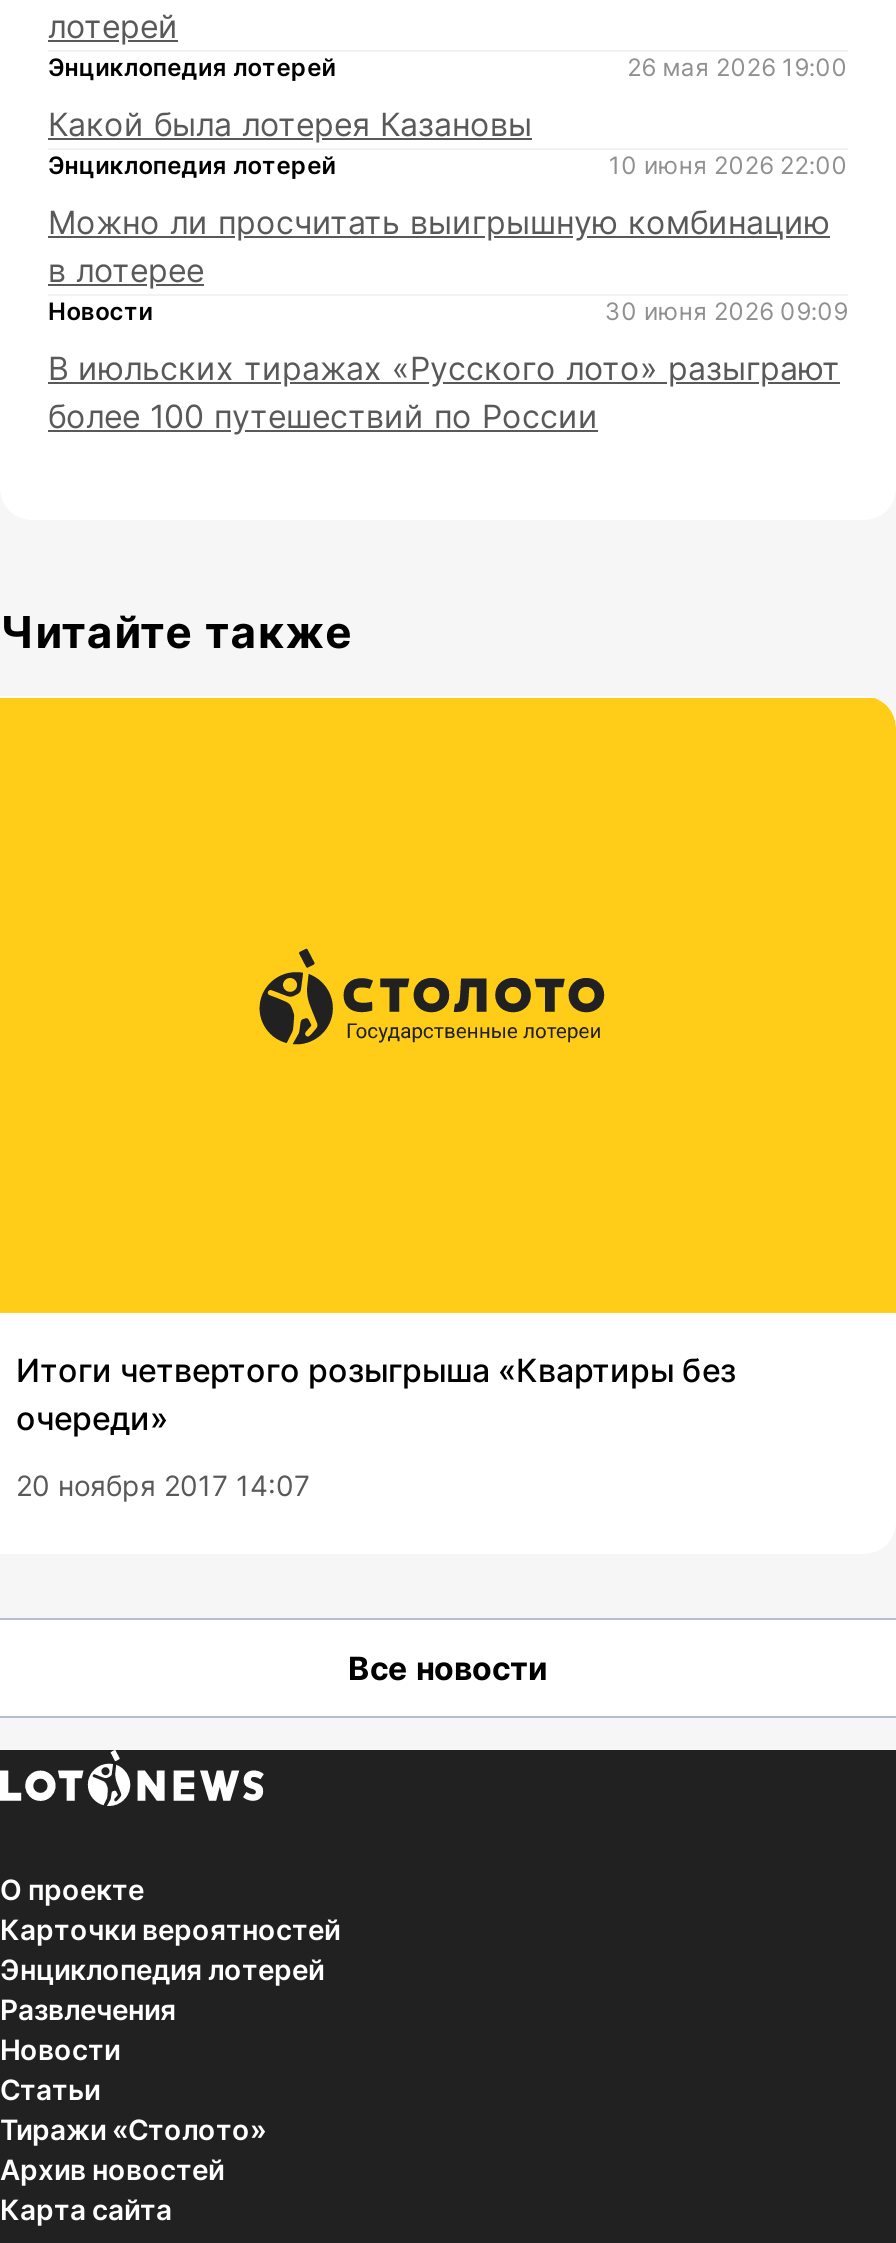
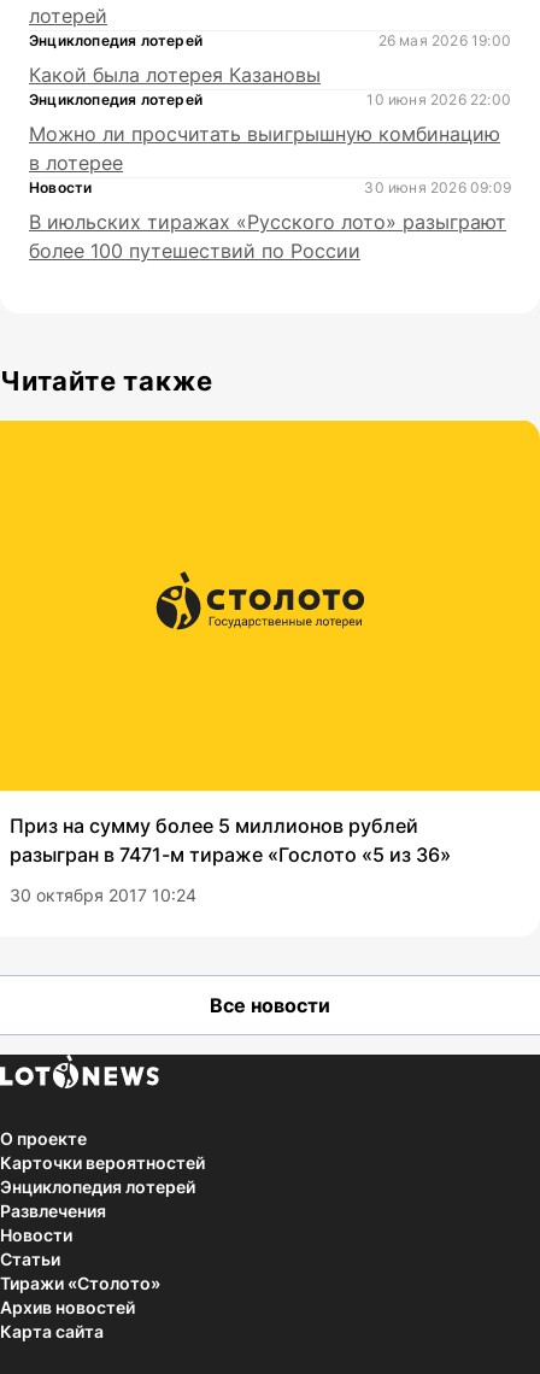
[16,1349,736,1437] Итоги четвертого розыгрыша «Квартиры без | очереди» -> [10,813,451,866] Приз на сумму более 5 миллионов рублей | разыгран в 7471-м тираже «Гослото «5 из 36»
[16,1467,310,1501] 20 ноября 2017 14:07 -> [10,884,196,905] 30 октября 2017 10:24

